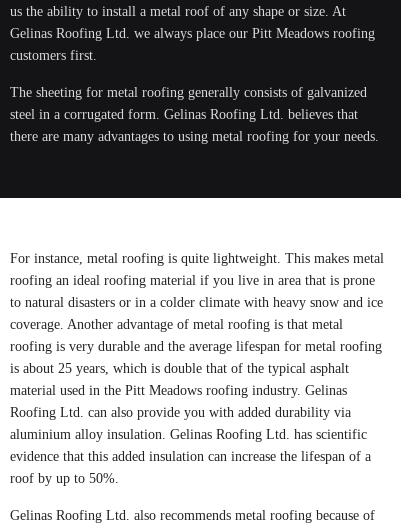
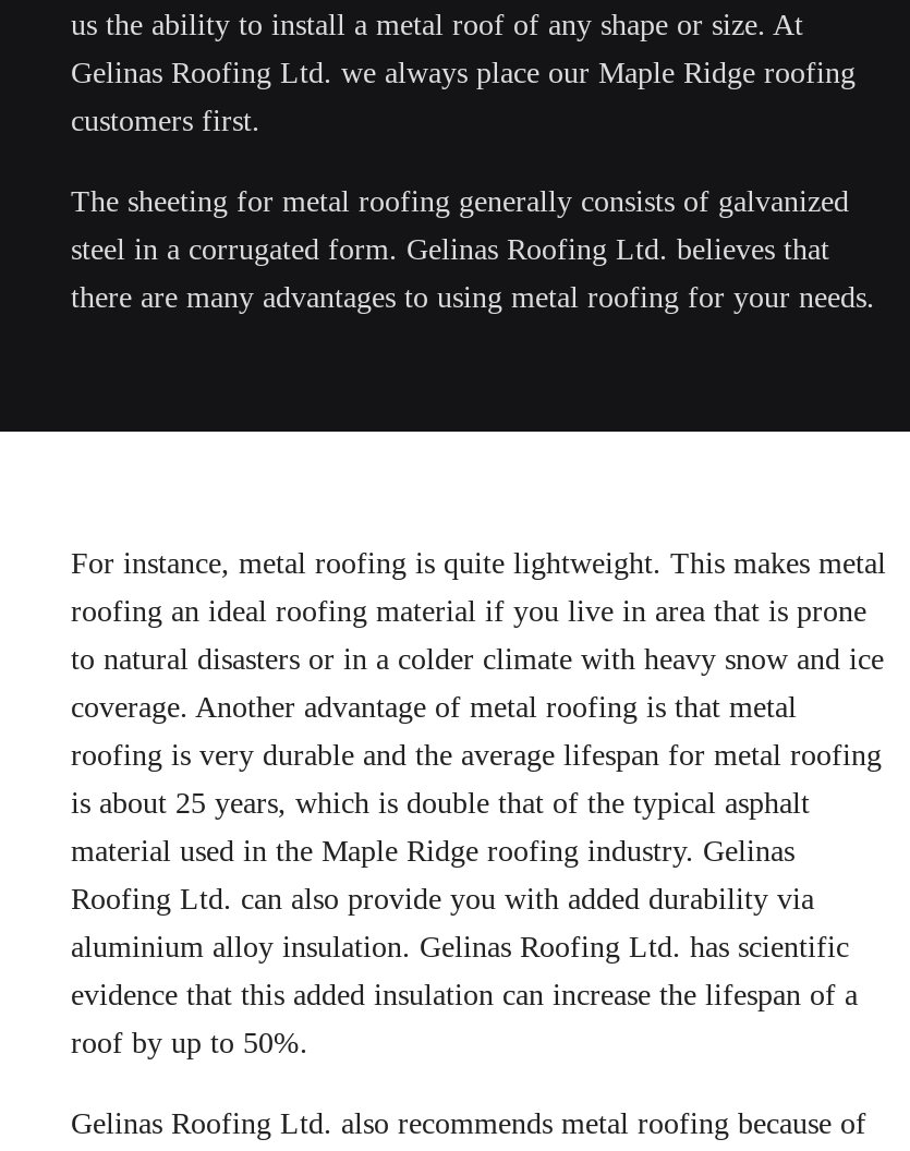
[10,26,375,41] Gelinas Roofing Ltd. we always place our Pitt Meadows roofing -> [71,57,856,90] Gelinas Roofing Ltd. we always place our Maple Ridge roofing
[10,383,347,398] material used in the Pitt Meadows roofing industry. Gelinas -> [71,835,794,868] material used in the Maple Ridge roofing industry. Gelinas

